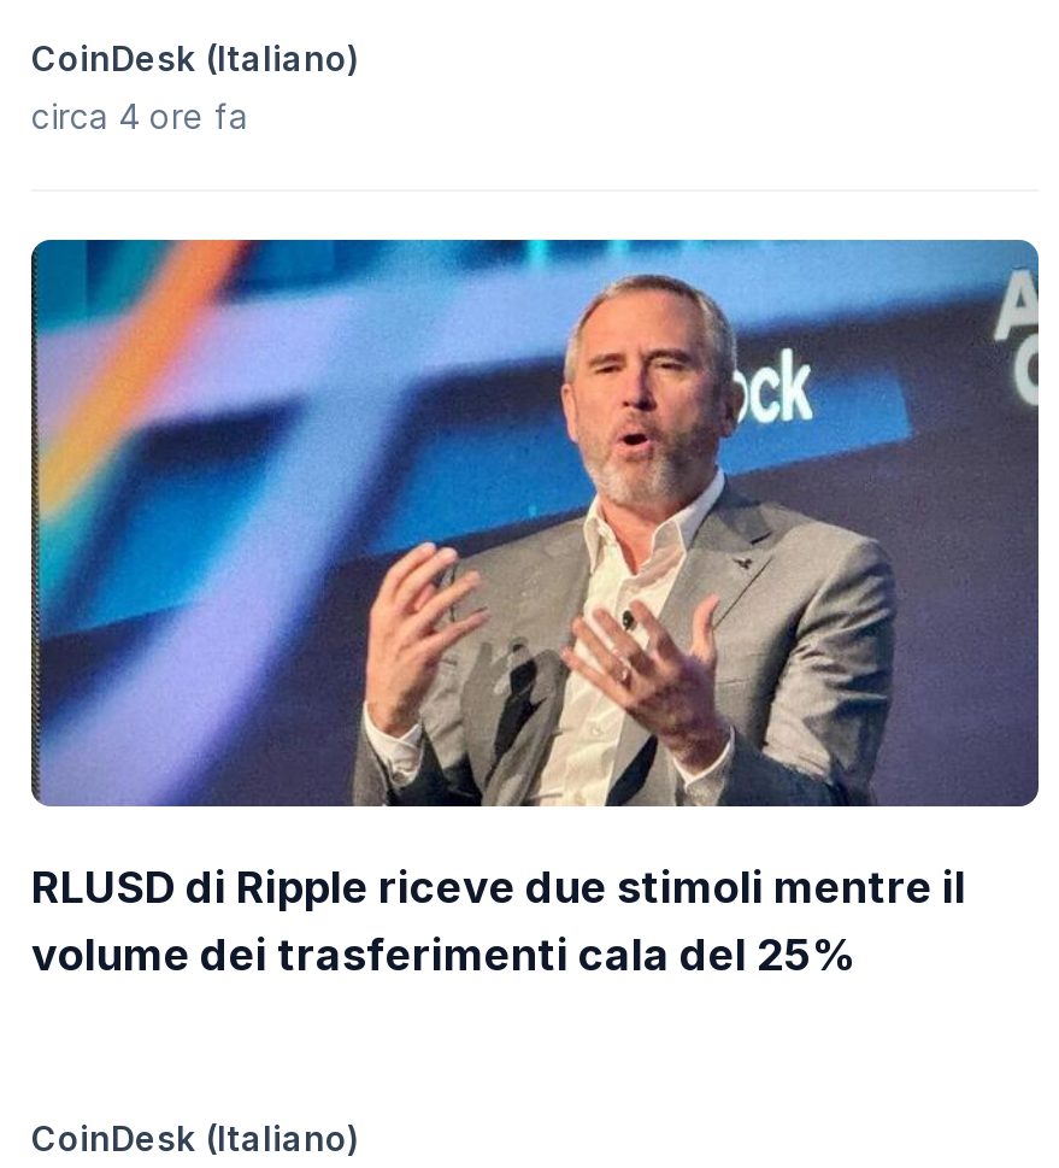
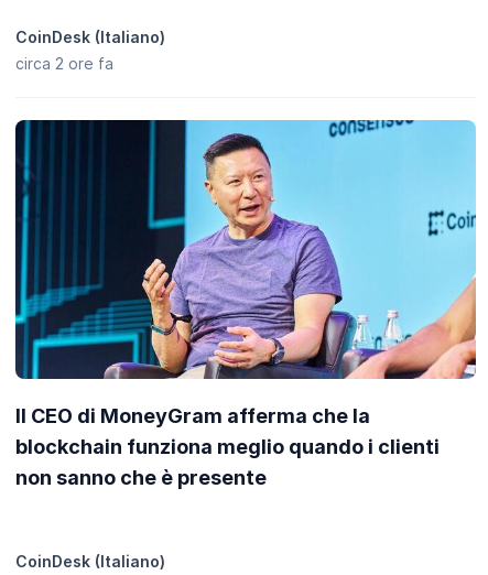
[31,95,248,136] circa 4 ore fa -> [15,54,113,73] circa 2 ore fa
[31,237,1041,980] [image] | RLUSD di Ripple riceve due stimoli mentre il | volume dei trasferimenti cala del 25% -> [14,119,477,489] [image] | Il CEO di MoneyGram afferma che la | blockchain funziona meglio quando i clienti | non sanno che è presente

